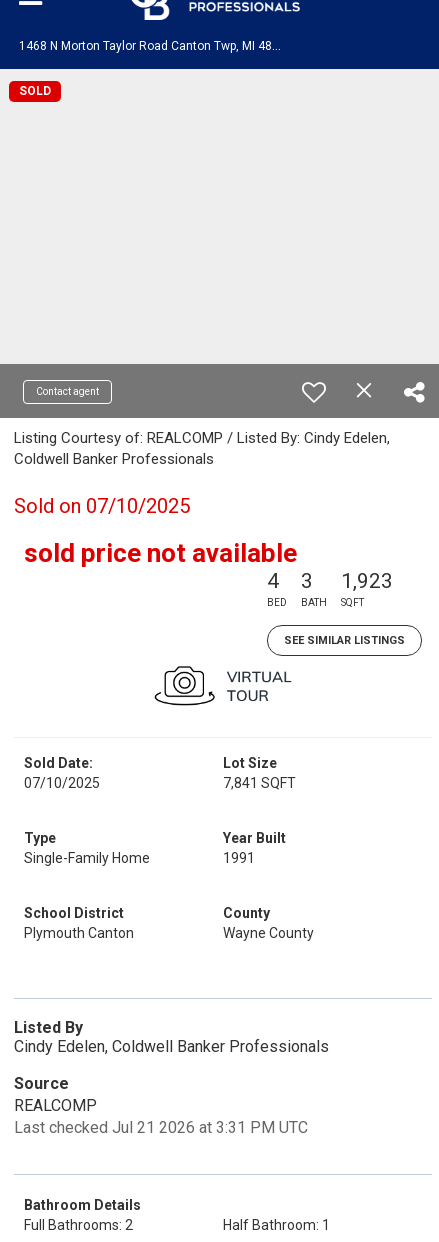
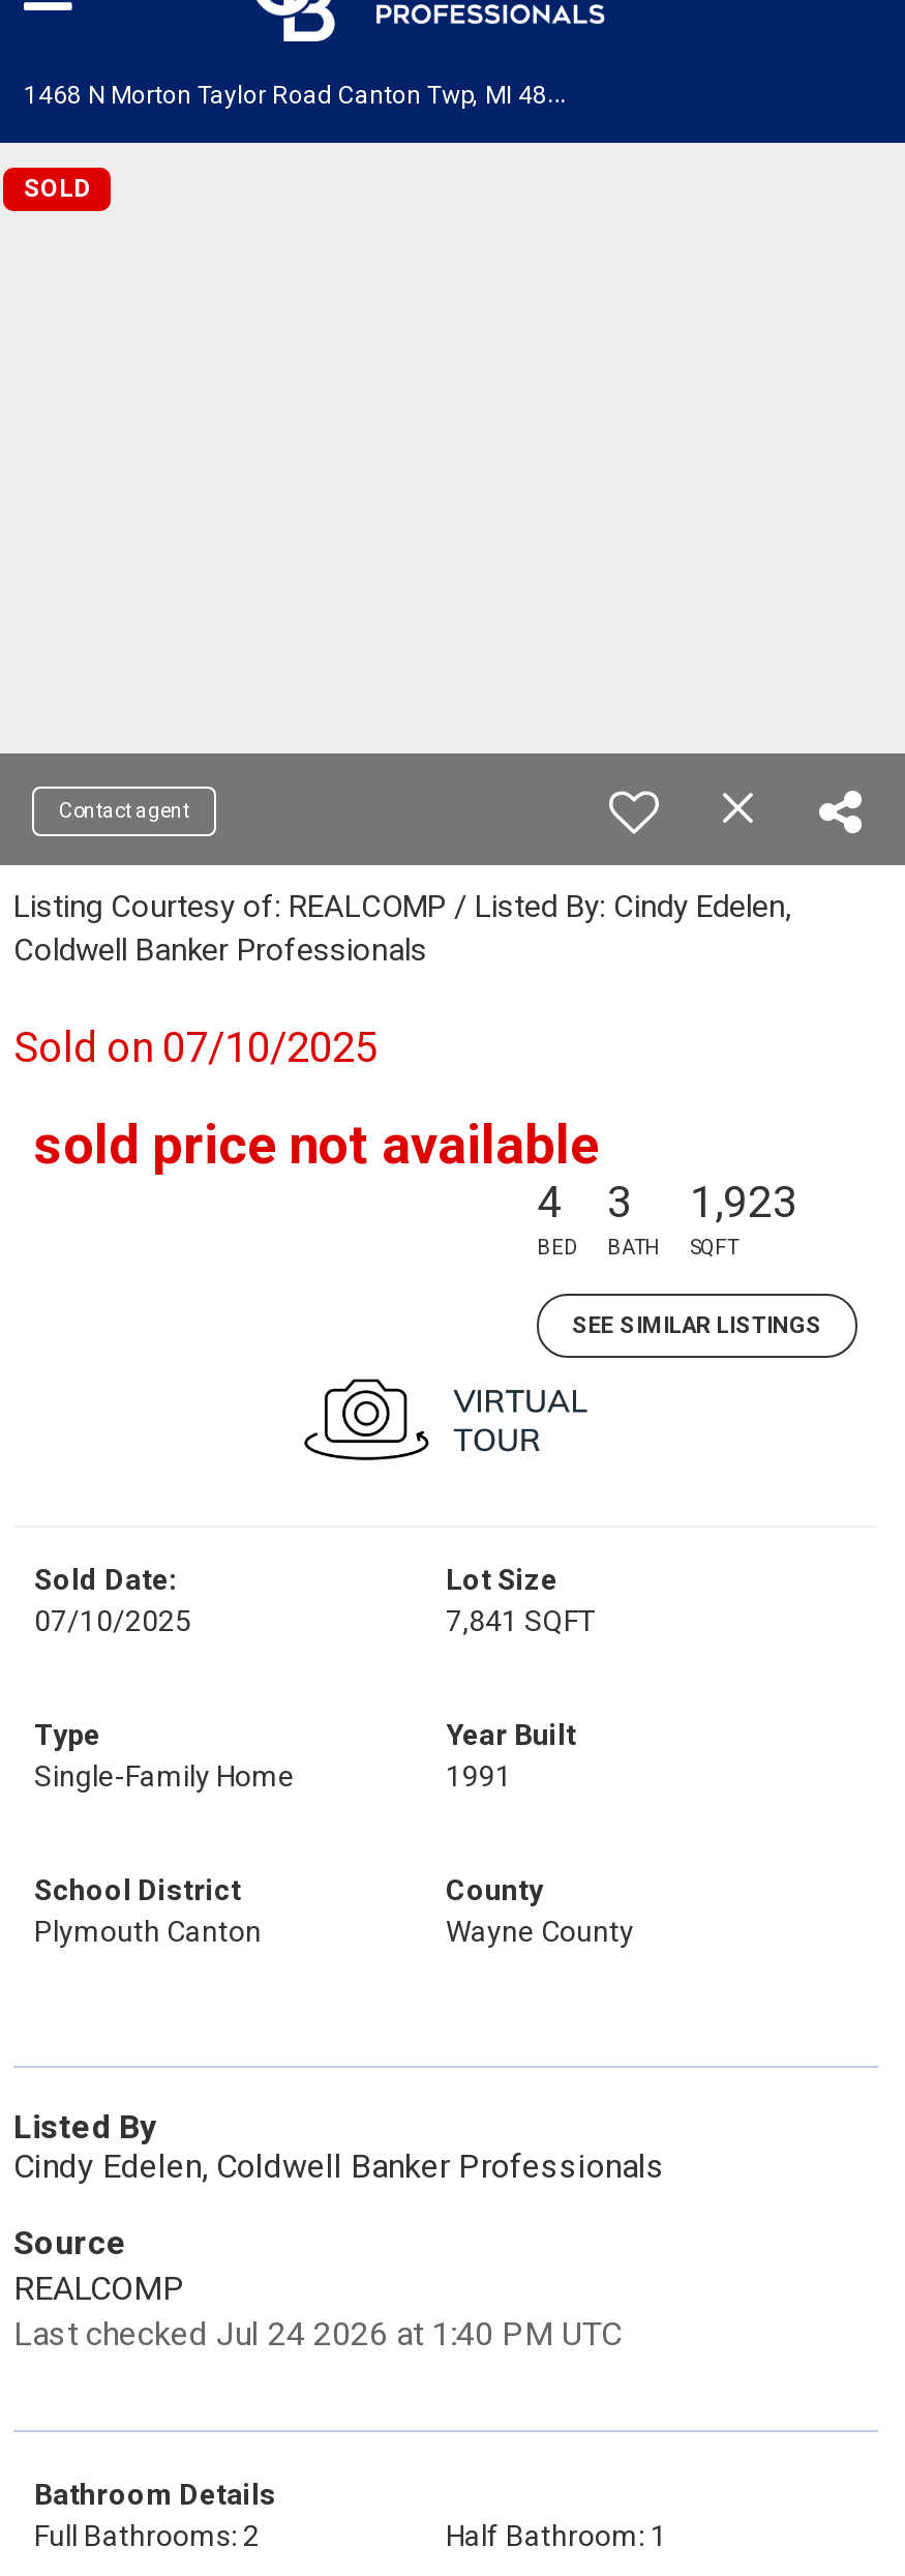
[14,1118,308,1137] Last checked Jul 21 2026 at 3:31 PM UTC -> [13,2314,622,2353] Last checked Jul 24 2026 at 1:40 PM UTC

